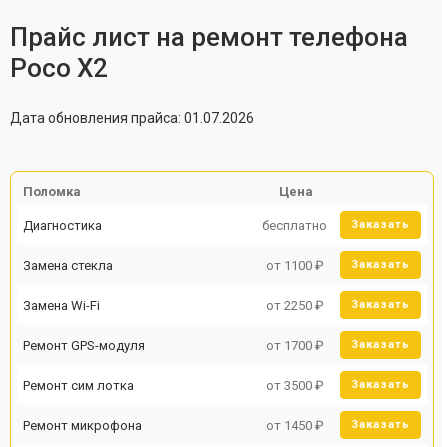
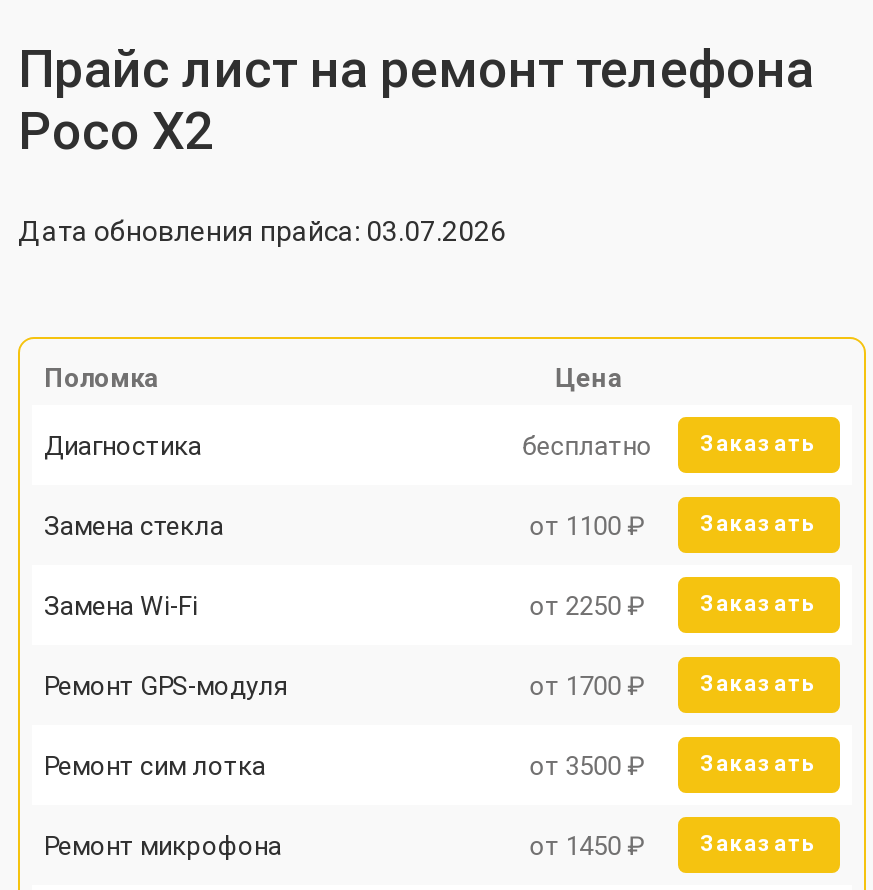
[10,110,254,126] Дата обновления прайса: 01.07.2026 -> [18,215,506,247] Дата обновления прайса: 03.07.2026

